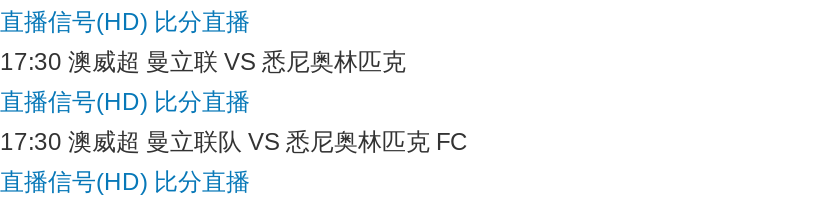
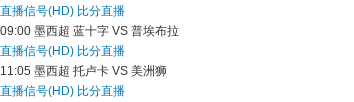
[0,48,406,76] 17:30 澳威超曼立联 VS 悉尼奥林匹克 -> [0,24,179,38] 09:00 墨西超蓝十字 VS 普埃布拉
[0,128,468,156] 17:30 澳威超曼立联队 VS 悉尼奥林匹克 FC -> [0,64,167,78] 11:05 墨西超托卢卡 VS 美洲狮

